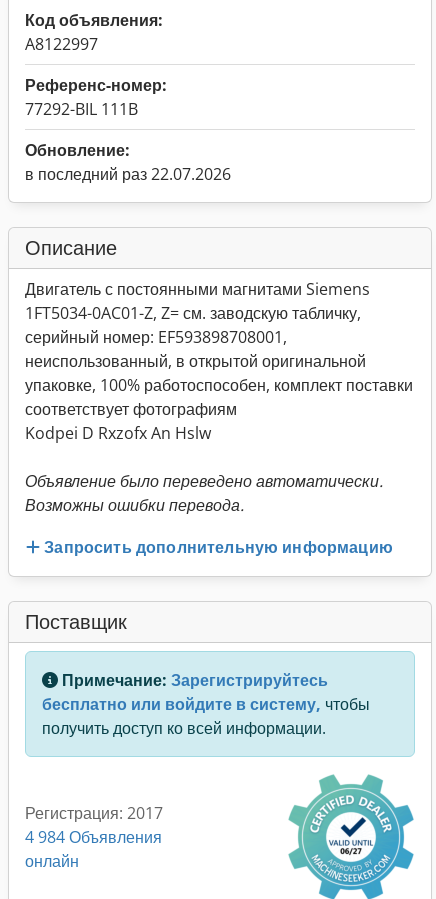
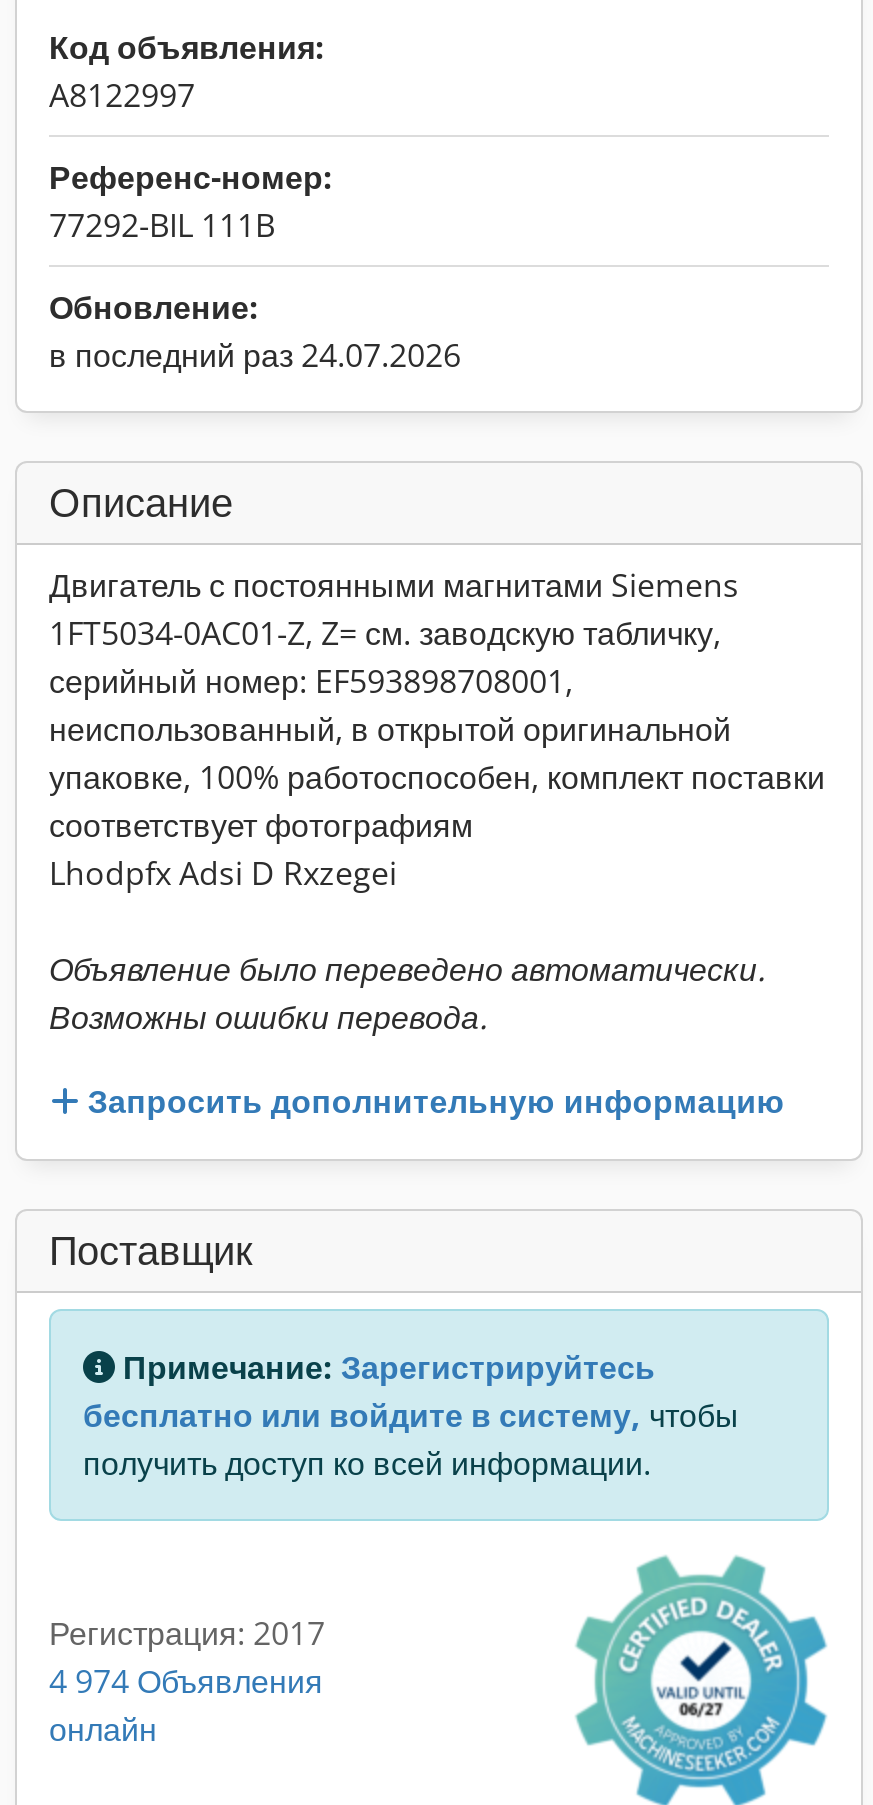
[25,163,231,185] в последний раз 22.07.2026 -> [49,333,461,377] в последний раз 24.07.2026
[25,422,211,444] Kodpei D Rxzofx An Hslw -> [49,851,397,895] Lhodpfx Adsi D Rxzegei
[25,826,162,848] 4 984 Объявления -> [49,1658,323,1702] 4 974 Объявления

